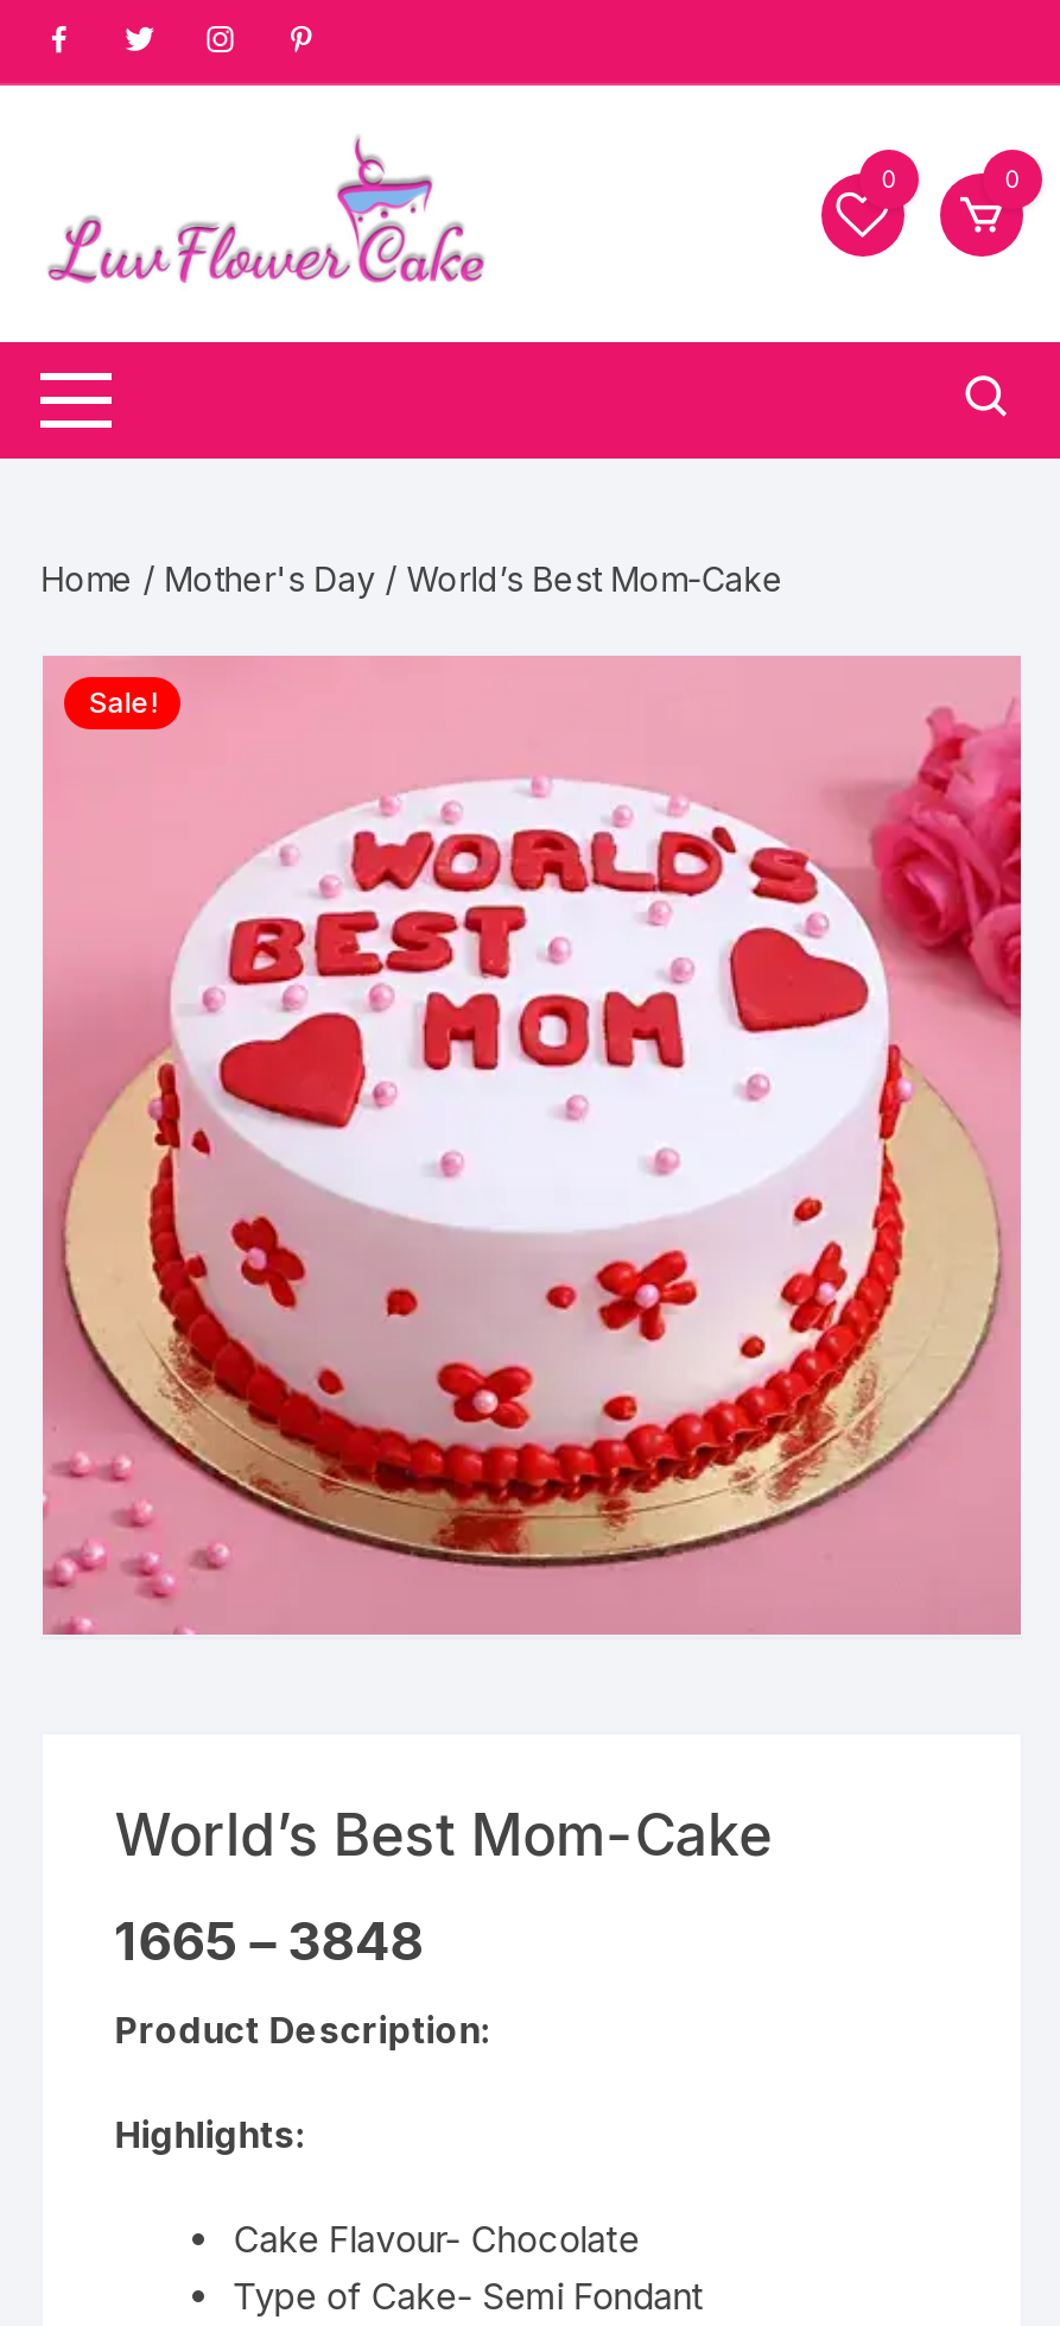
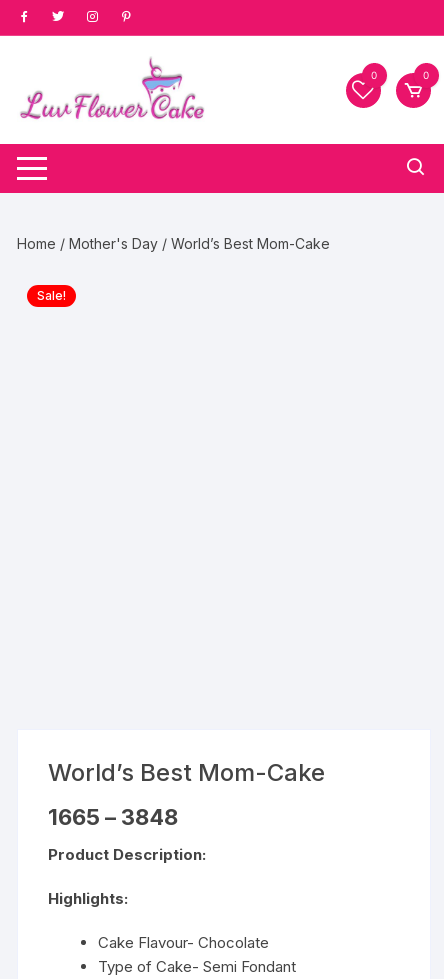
[40,656,1023,1637] [image] -> none

